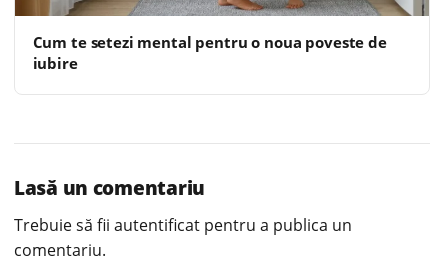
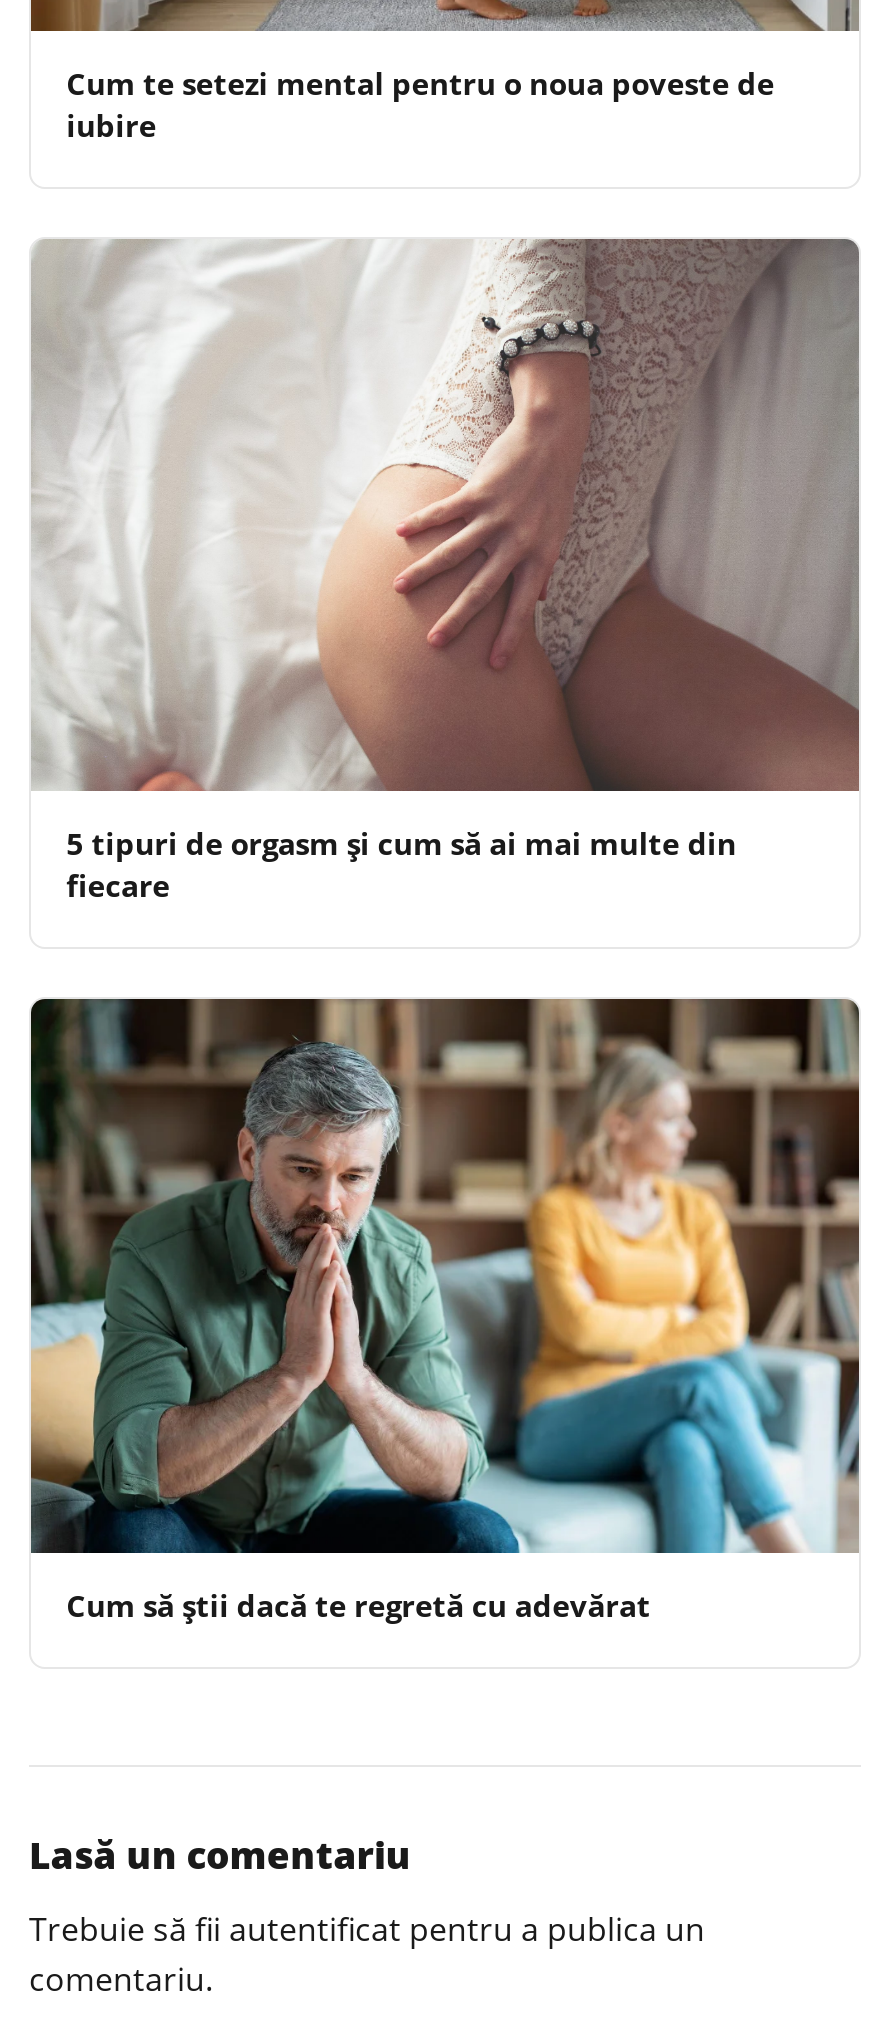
none -> [29,996,861,1624] [image] | Cum să știi dacă te regretă cu adevărat
none -> [31,236,857,906] [image] | 5 tipuri de orgasm și cum să ai mai multe din | fiecare

